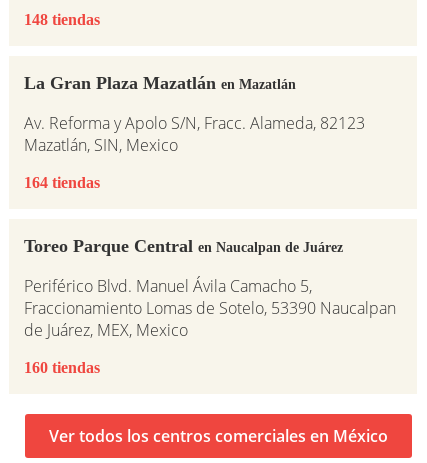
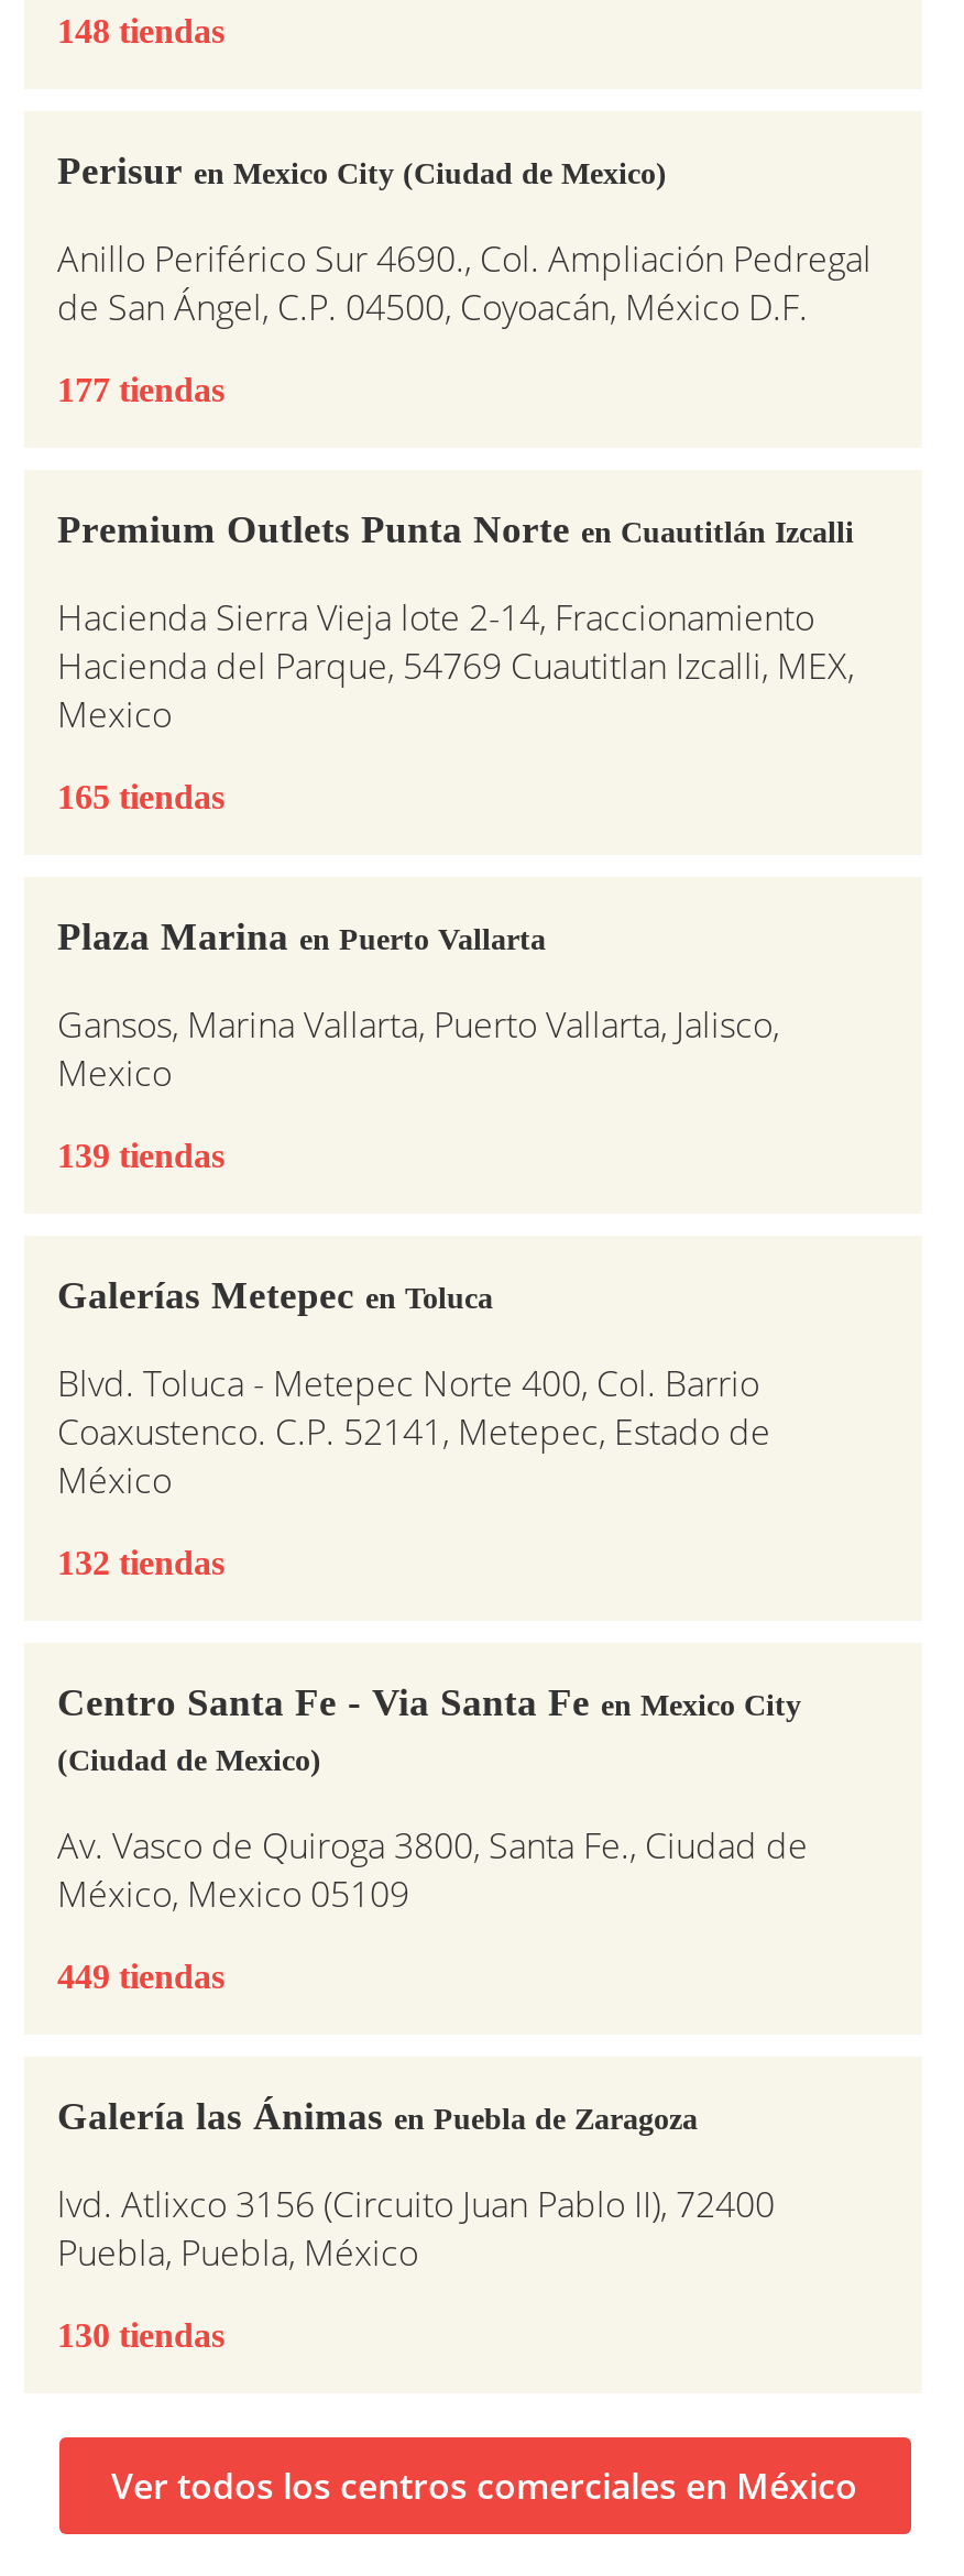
[24,73,396,376] La Gran Plaza Mazatlán en Mazatlán | Av. Reforma y Apolo S/N, Fracc. Alameda, 82123 | Mazatlán, SIN, Mexico | 164 tiendas | Toreo Parque Central en Naucalpan de Juárez | Periférico Blvd. Manuel Ávila Camacho 5, | Fraccionamiento Lomas de Sotelo, 53390 Naucalpan | de Juárez, MEX, Mexico | 160 tiendas -> [57,148,872,2353] Perisur en Mexico City (Ciudad de Mexico) | Anillo Periférico Sur 4690., Col. Ampliación Pedregal | de San Ángel, C.P. 04500, Coyoacán, México D.F. | 177 tiendas | Premium Outlets Punta Norte en Cuautitlán Izcalli | Hacienda Sierra Vieja lote 2-14, Fraccionamiento | Hacienda del Parque, 54769 Cuautitlan Izcalli, MEX, | Mexico | 165 tiendas | Plaza Marina en Puerto Vallarta | Gansos, Marina Vallarta, Puerto Vallarta, Jalisco, | Mexico | 139 tiendas | Galerías Metepec en Toluca | Blvd. Toluca - Metepec Norte 400, Col. Barrio | Coaxustenco. C.P. 52141, Metepec, Estado de | México | 132 tiendas | Centro Santa Fe - Via Santa Fe en Mexico City | (Ciudad de Mexico) | Av. Vasco de Quiroga 3800, Santa Fe., Ciudad de | México, Mexico 05109 | 449 tiendas | Galería las Ánimas en Puebla de Zaragoza | lvd. Atlixco 3156 (Circuito Juan Pablo II), 72400 | Puebla, Puebla, México | 130 tiendas

